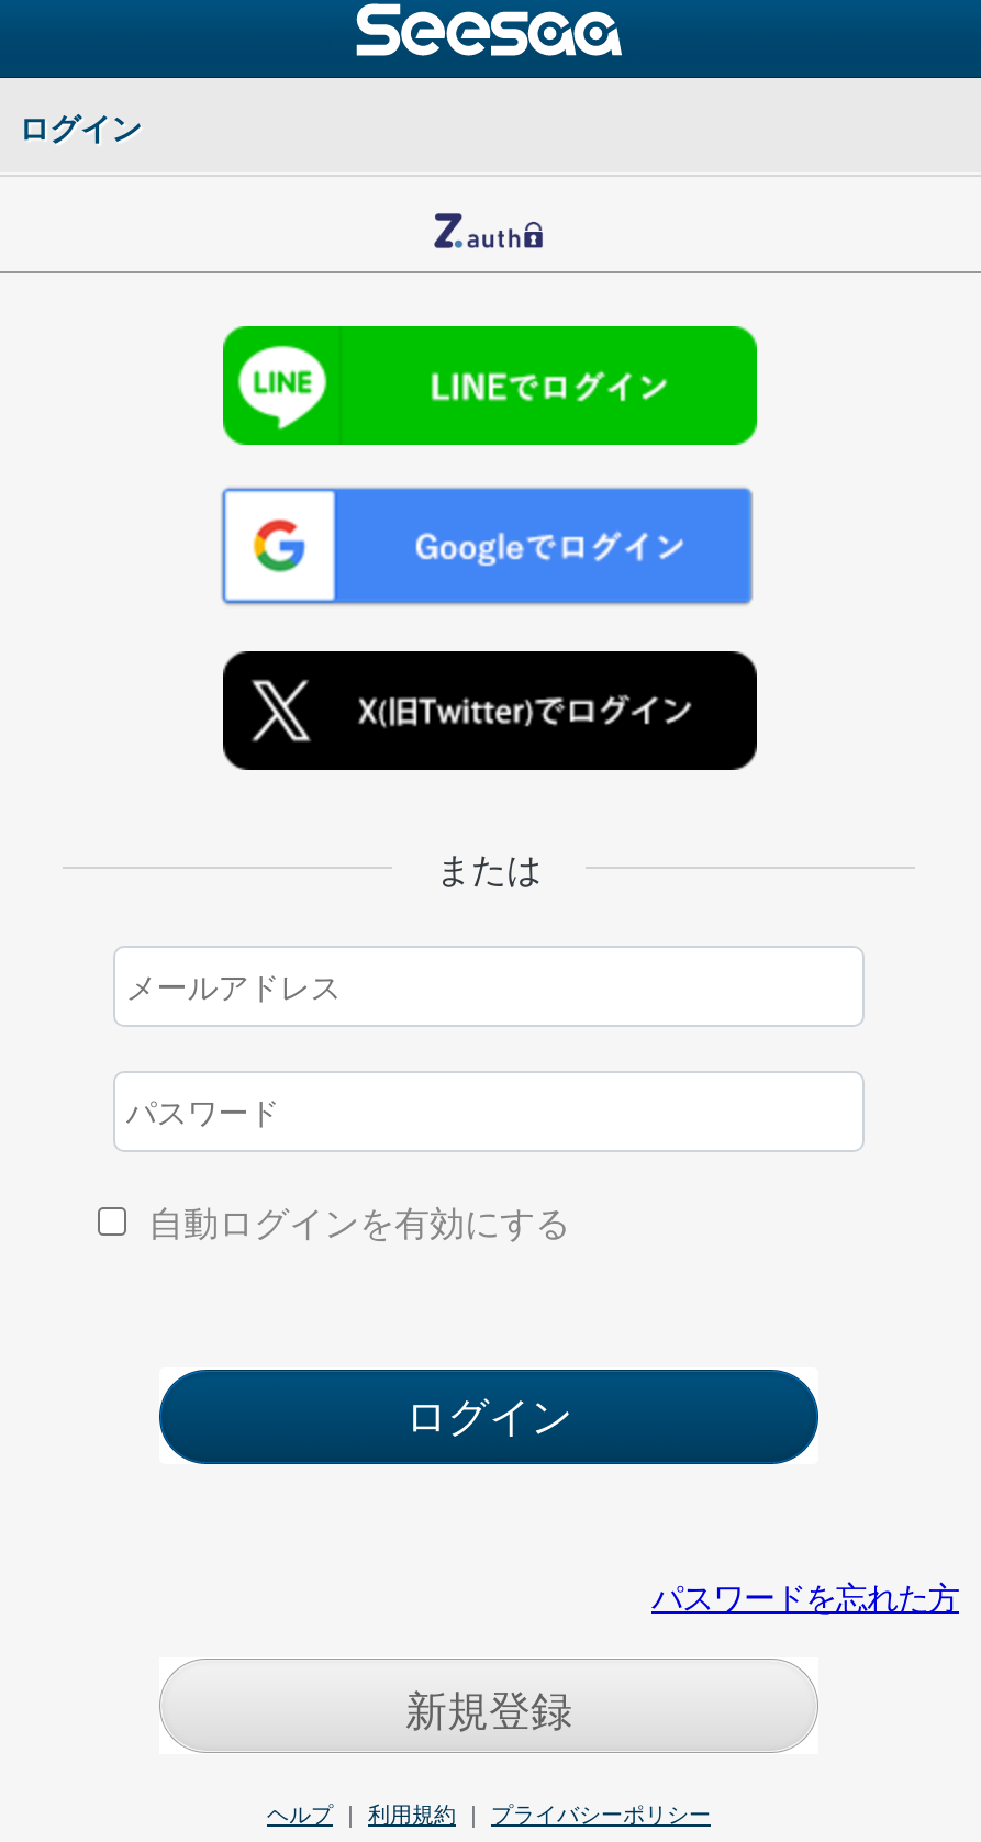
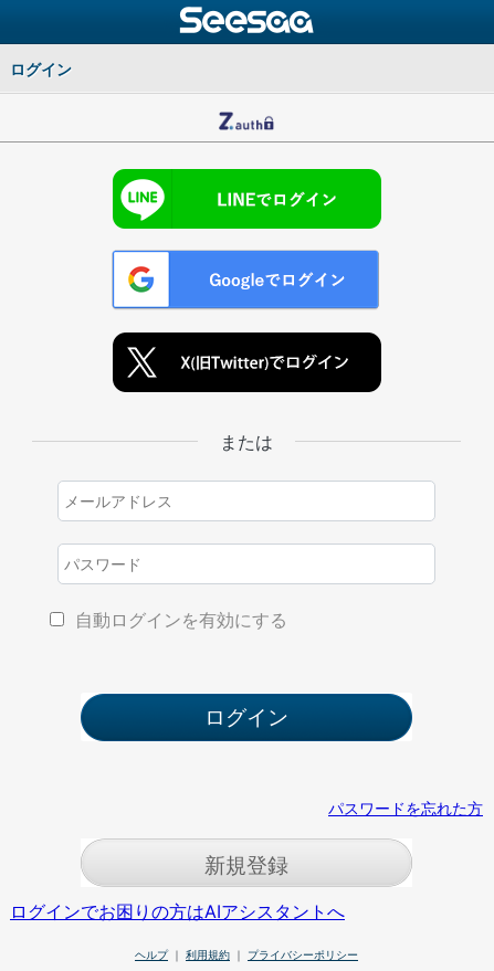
none -> [10,900,345,923] ログインでお困りの方はAIアシスタントへ

